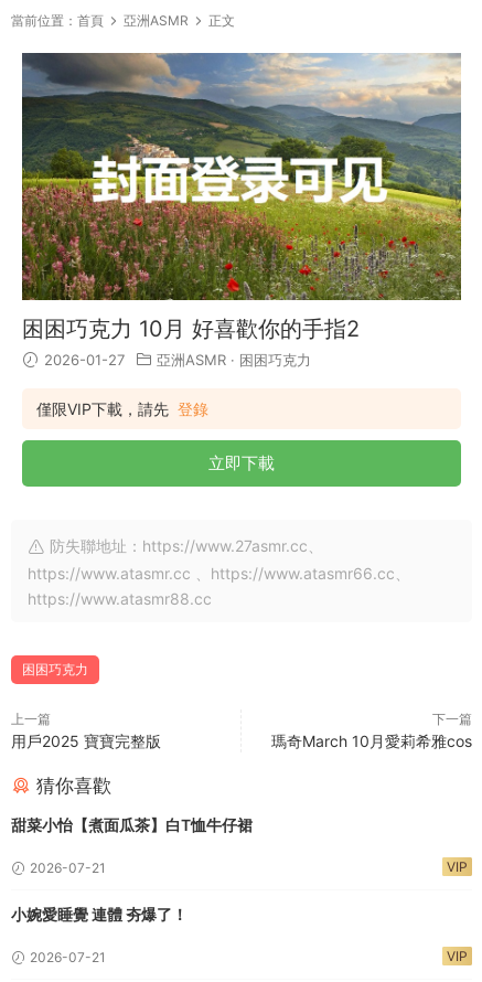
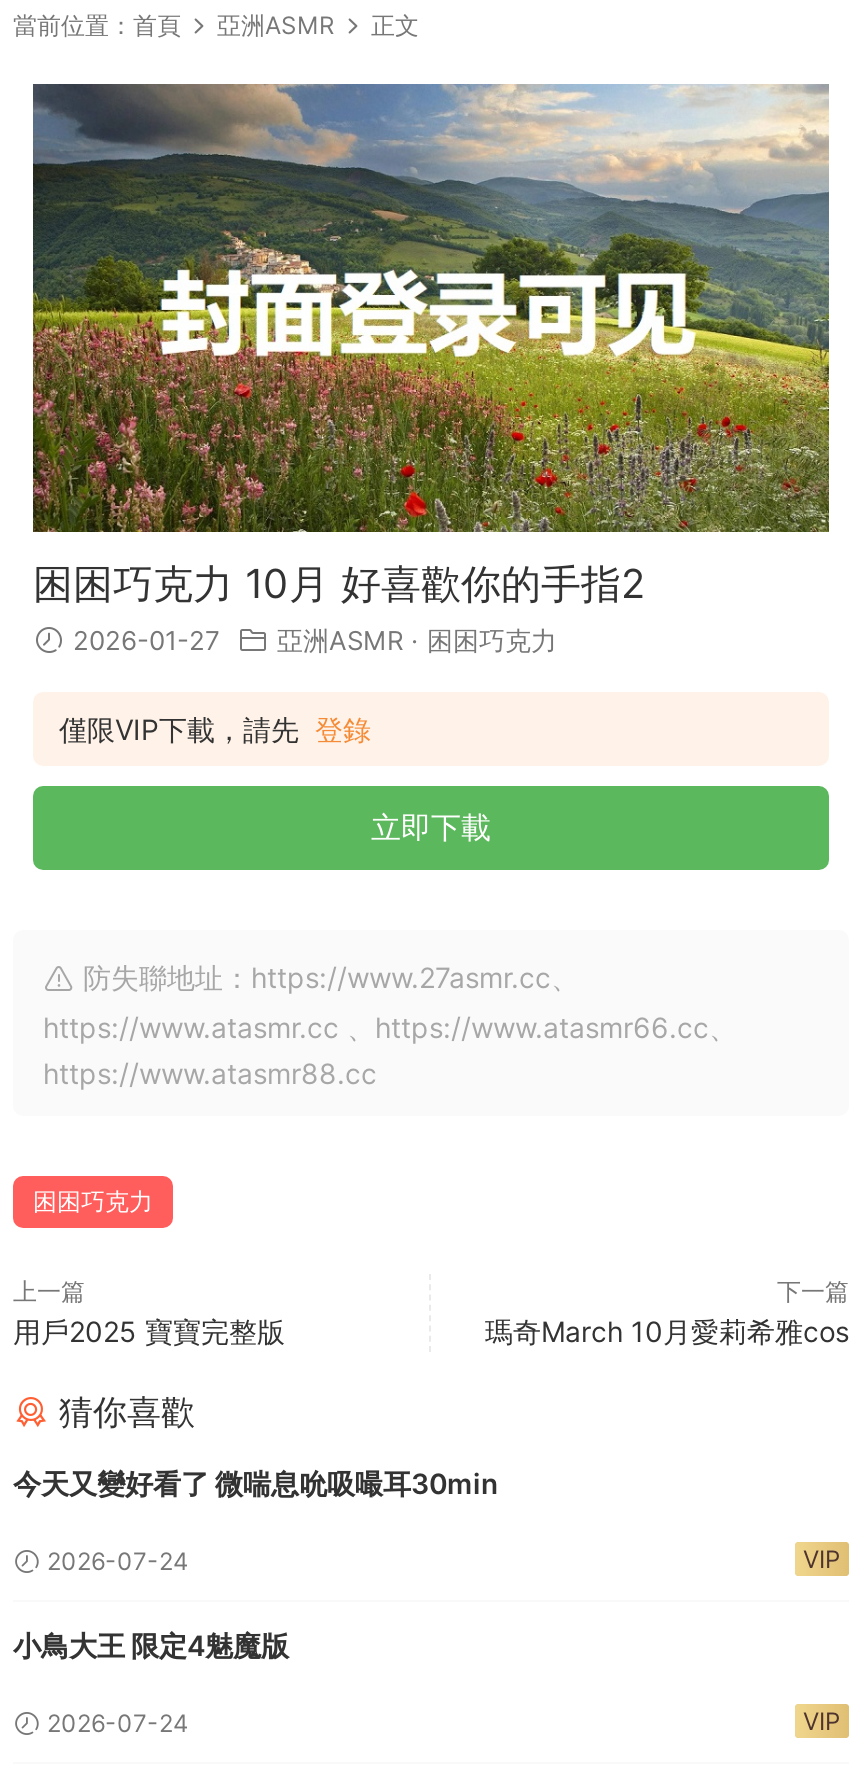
[11,815,253,834] 甜菜小怡【煮面瓜茶】白T恤牛仔裙 -> [13,1465,499,1499] 今天又變好看了 微喘息吮吸嘬耳30min
[26,859,106,876] 2026-07-21 -> [41,1545,189,1575] 2026-07-24
[11,904,188,923] 小婉愛睡覺 連體 夯爆了！ -> [13,1627,289,1661] 小鳥大王 限定4魅魔版
[26,949,106,965] 2026-07-21 -> [41,1707,189,1737] 2026-07-24

